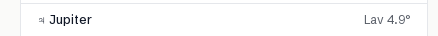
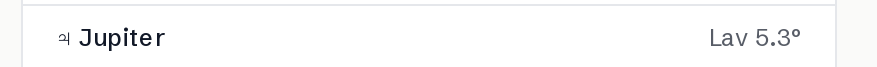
[364,12,411,27] Lav 4.9° -> [709,21,803,51] Lav 5.3°

